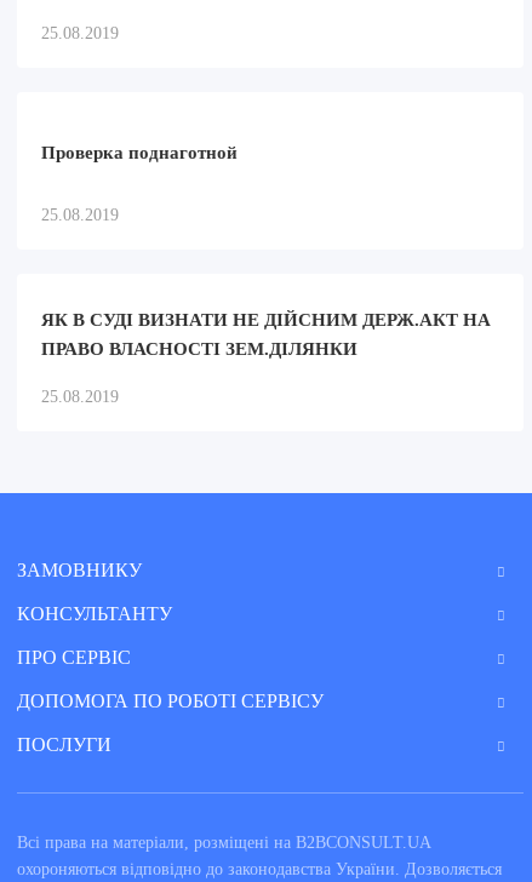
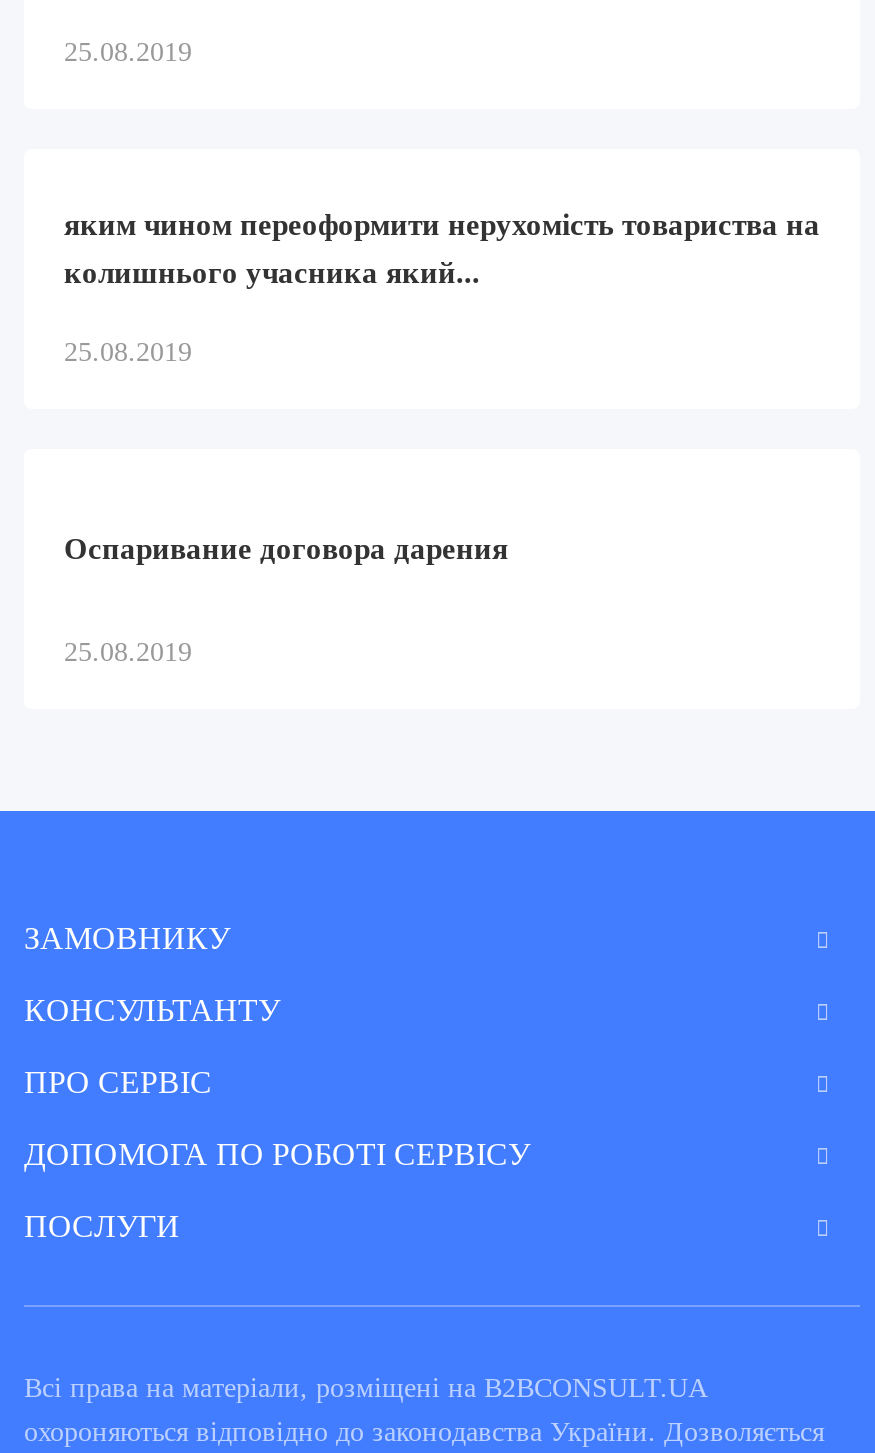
[41,143,238,163] Проверка поднаготной -> [64,210,820,290] яким чином переоформити нерухомість товариства на | колишнього учасника який...
[41,311,491,359] ЯК В СУДІ ВИЗНАТИ НЕ ДІЙСНИМ ДЕРЖ.АКТ НА | ПРАВО ВЛАСНОСТІ ЗЕМ.ДІЛЯНКИ -> [64,534,508,566] Оспаривание договора дарения

